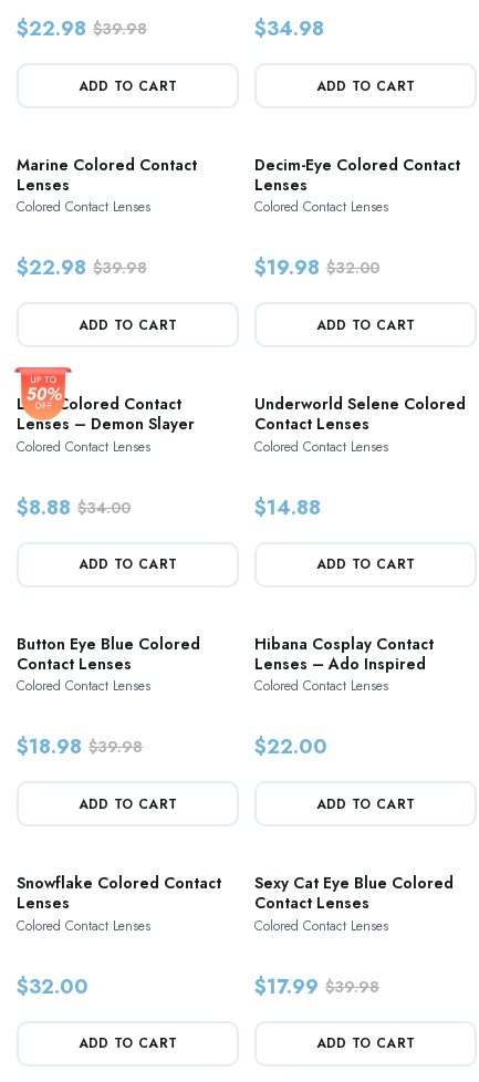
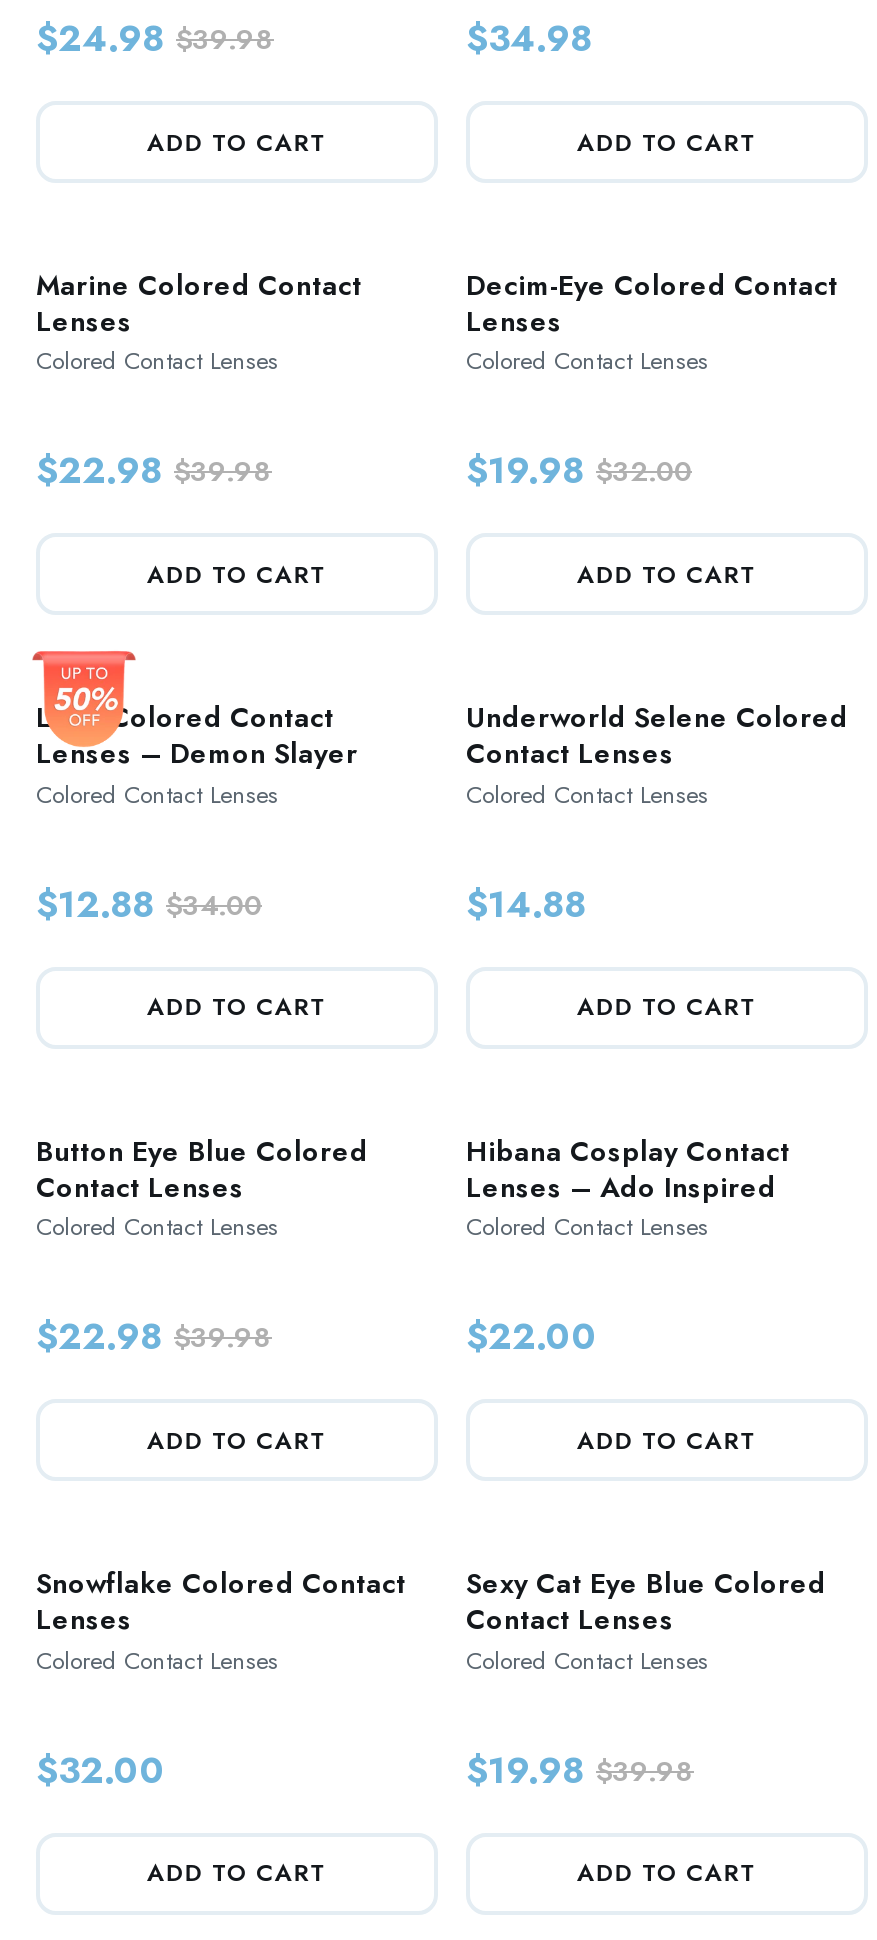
[17,14,147,43] $22.98 $39.98 -> [36,13,274,65] $24.98 $39.98
[17,493,131,522] $8.88 $34.00 -> [36,879,262,931] $12.88 $34.00
[17,733,143,761] $18.98 $39.98 -> [36,1311,272,1363] $22.98 $39.98
[254,972,379,1001] $17.99 $39.98 -> [466,1744,694,1796] $19.98 $39.98

